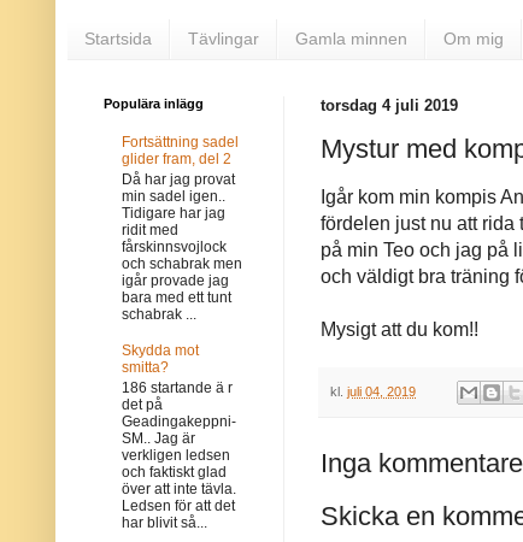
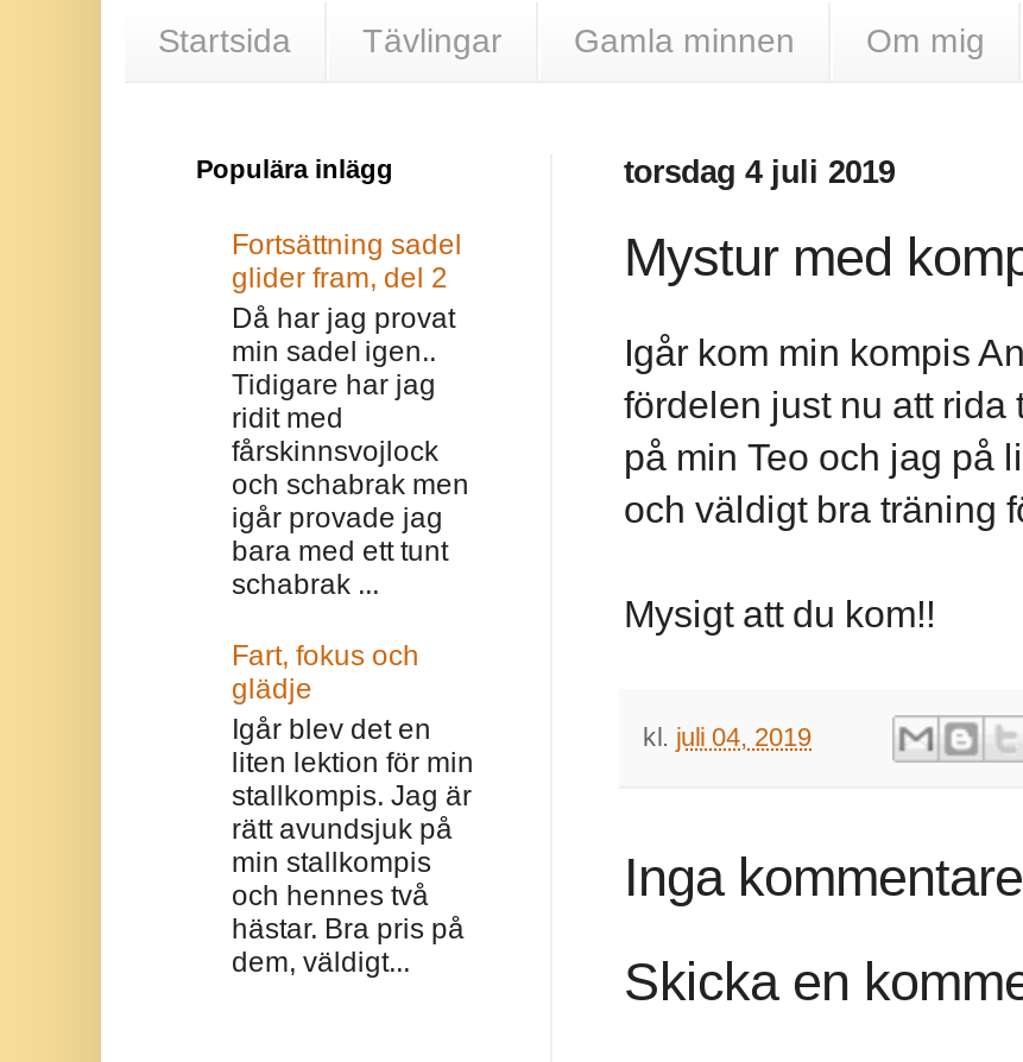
[122,342,236,531] Skydda mot | smitta? | 186 startande ä r | det på | Geadingakeppni- | SM.. Jag är | verkligen ledsen | och faktiskt glad | över att inte tävla. | Ledsen för att det | har blivit så... -> [232,640,474,978] Fart, fokus och | glädje | Igår blev det en | liten lektion för min | stallkompis. Jag är | rätt avundsjuk på | min stallkompis | och hennes två | hästar. Bra pris på | dem, väldigt...

